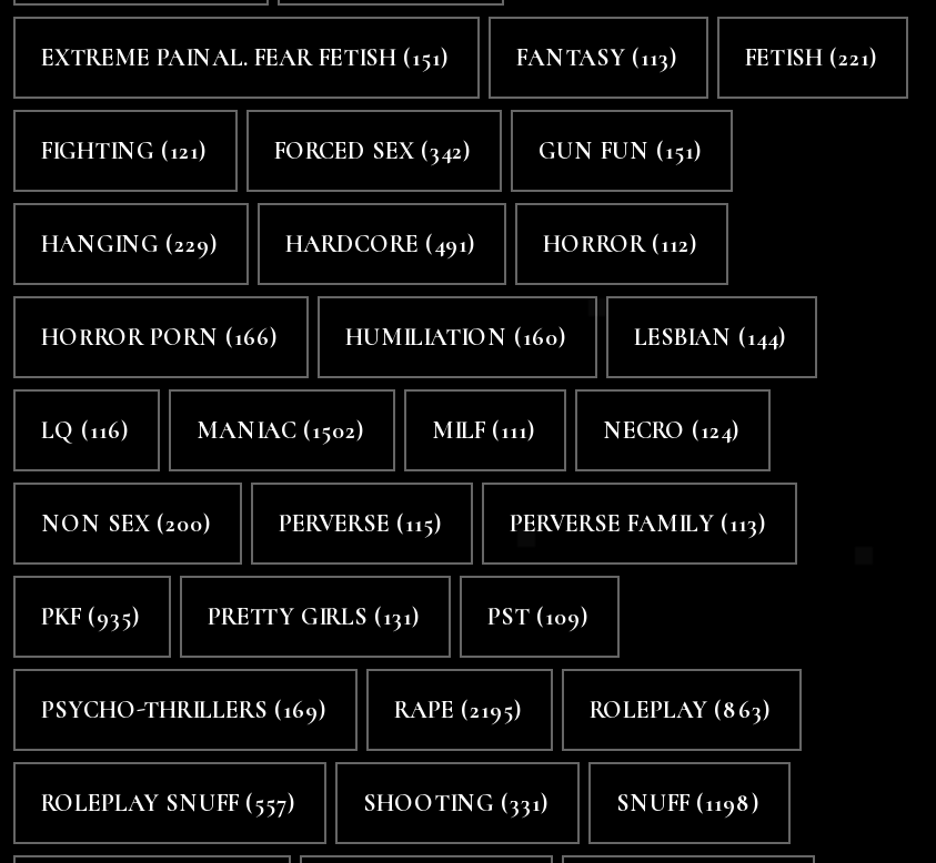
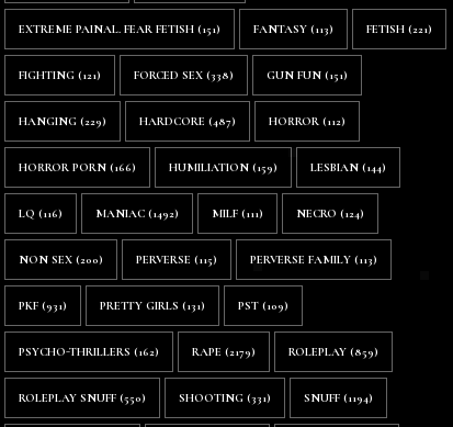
[274,137,472,166] FORCED SEX (342) -> [133,68,233,82] FORCED SEX (338)
[285,230,476,259] HARDCORE (491) -> [139,114,235,129] HARDCORE (487)
[345,323,567,352] HUMILIATION (160) -> [168,160,277,175] HUMILIATION (159)
[197,416,365,445] MANIAC (1502) -> [95,206,178,221] MANIAC (1492)
[41,603,141,631] PKF (935) -> [18,299,66,313] PKF (931)
[41,696,328,725] PSYCHO-THRILLERS (169) -> [18,345,158,359] PSYCHO-THRILLERS (162)
[394,696,523,725] RAPE (2195) -> [191,345,255,359] RAPE (2179)
[590,696,772,725] ROLEPLAY (863) -> [288,345,378,359] ROLEPLAY (859)
[41,789,296,818] ROLEPLAY SNUFF (557) -> [18,391,145,405] ROLEPLAY SNUFF (550)
[616,789,761,818] SNUFF (1198) -> [303,391,372,405] SNUFF (1194)

